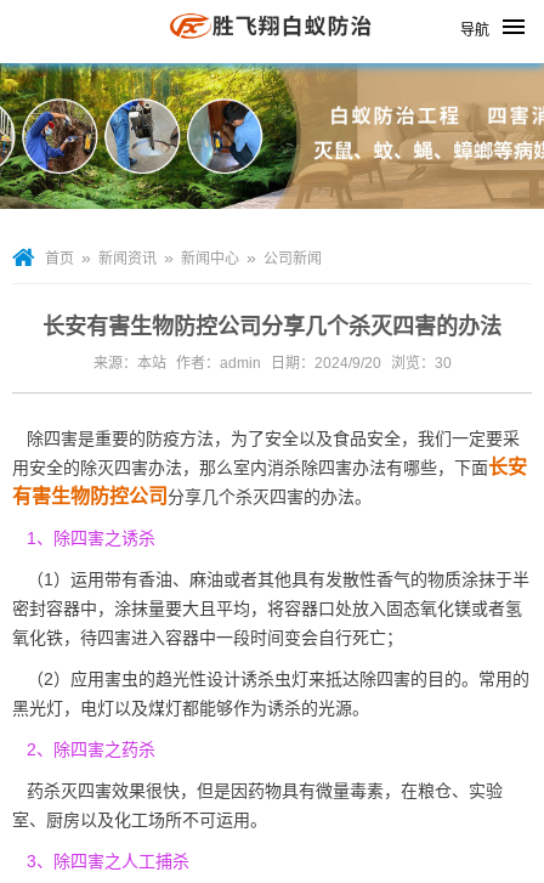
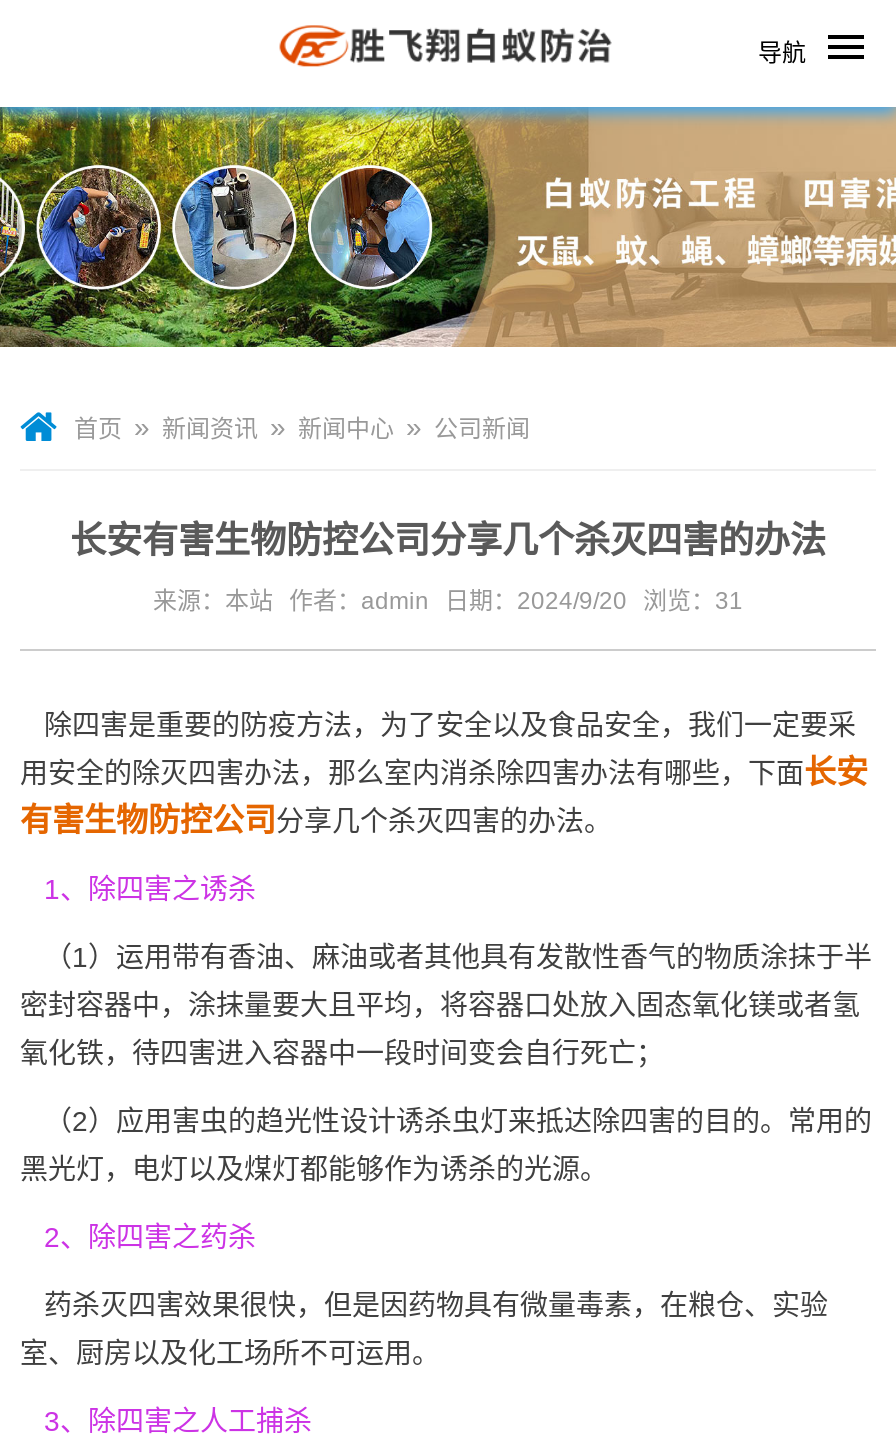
[93,355,451,372] 来源：本站 作者：admin 日期：2024/9/20 浏览：30 -> [153,587,743,615] 来源：本站 作者：admin 日期：2024/9/20 浏览：31

